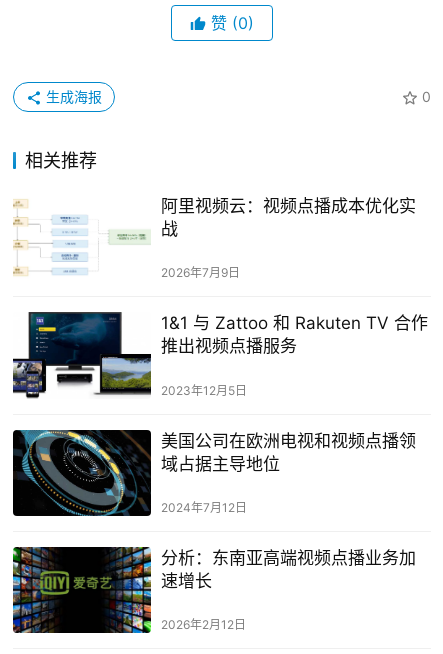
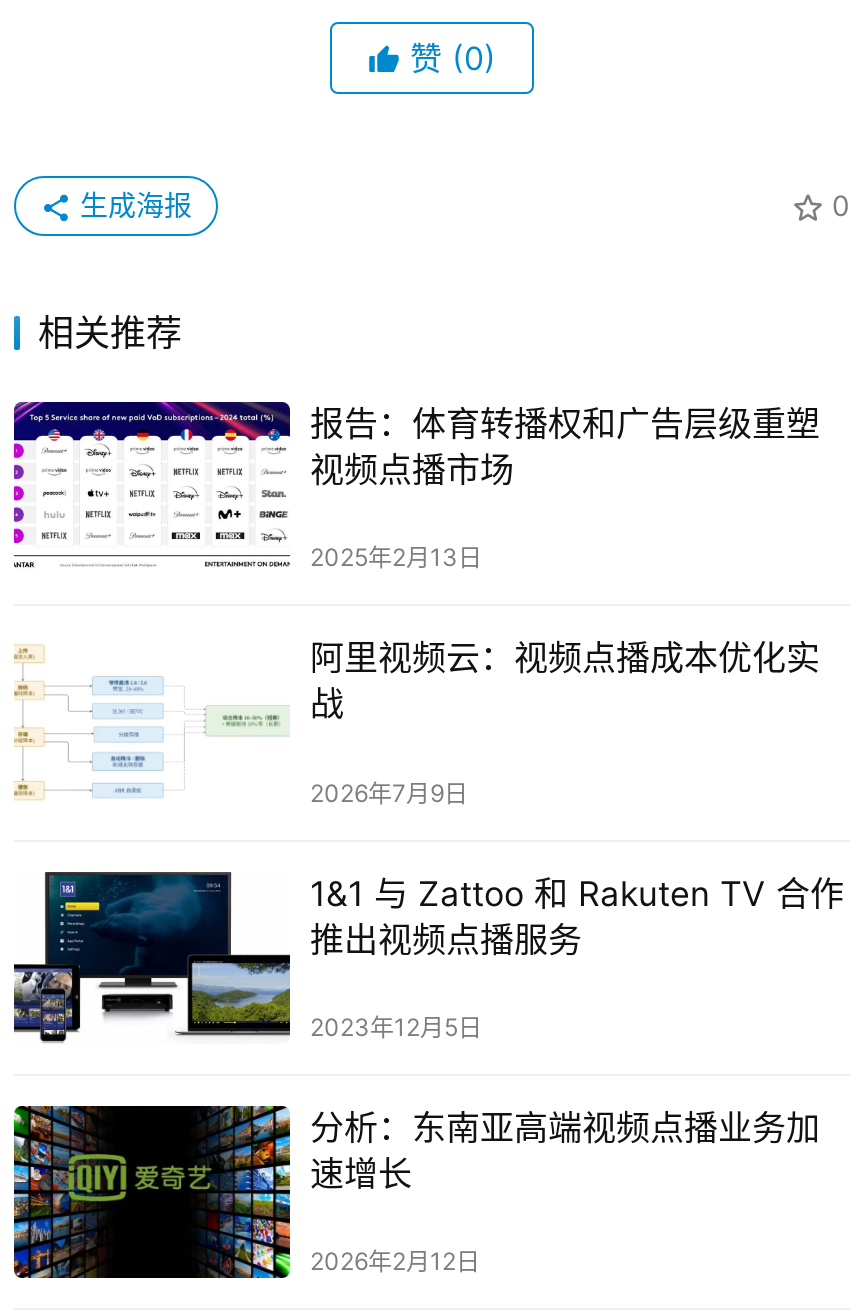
none -> [12,400,820,573] [image] | 报告：体育转播权和广告层级重塑 | 视频点播市场 | 2025年2月13日
moved [11,196,428,398] -> [10,639,844,1042]: [image] | 阿里视频云：视频点播成本优化实 | 战 | 2026年7月9日 | 1&1 与 Zattoo 和 Rakuten TV 合作 | 推出视频点播服务 | 2023年12月5日
[12,429,416,517] [image] | 美国公司在欧洲电视和视频点播领 | 域占据主导地位 | 2024年7月12日 -> none

